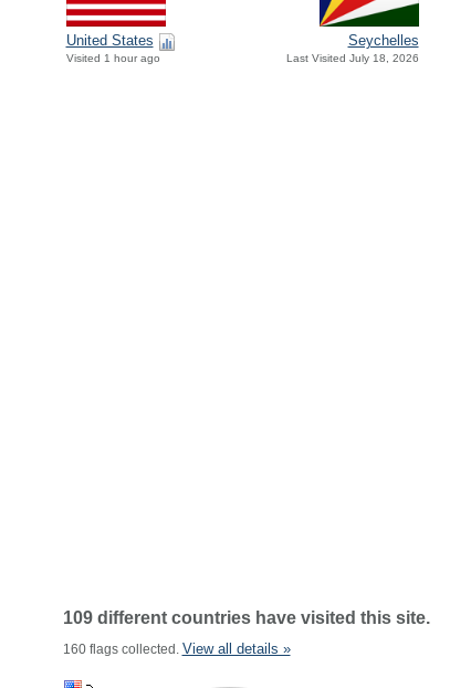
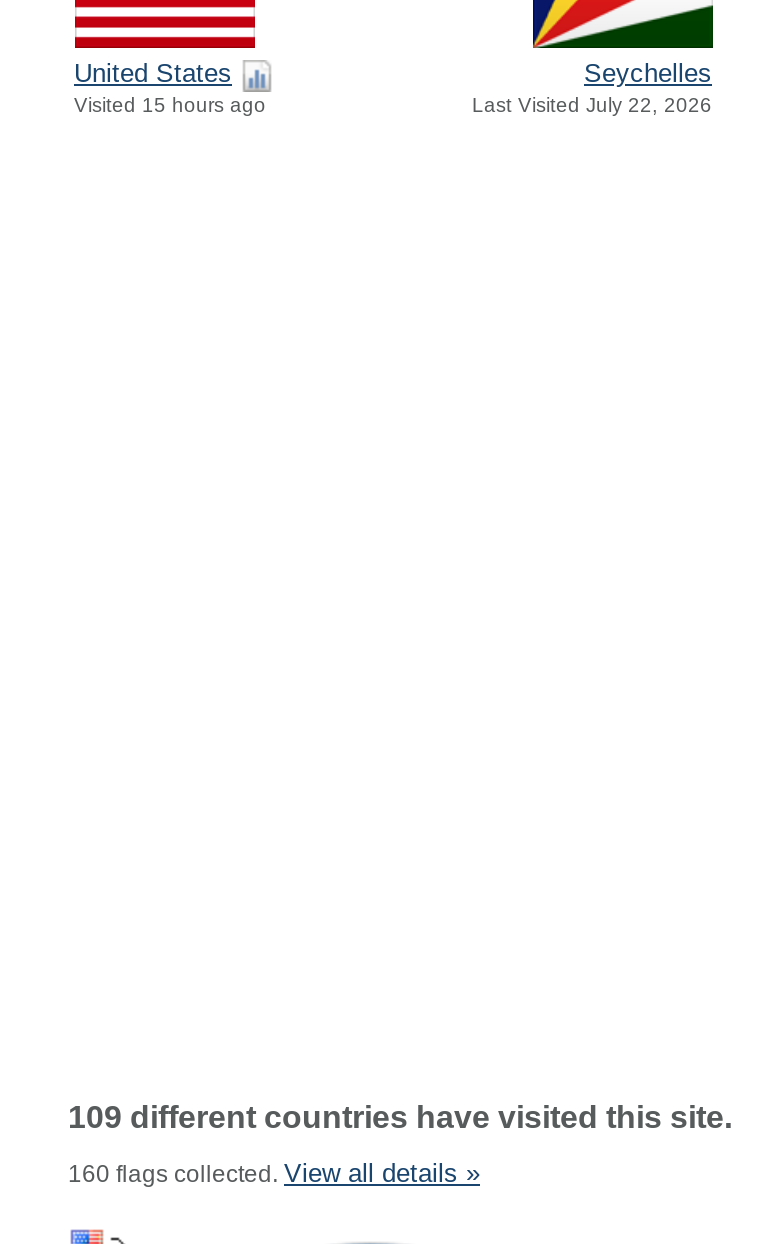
[66,52,160,64] Visited 1 hour ago -> [74,95,266,117] Visited 15 hours ago
[286,52,418,64] Last Visited July 18, 2026 -> [472,95,712,117] Last Visited July 22, 2026

